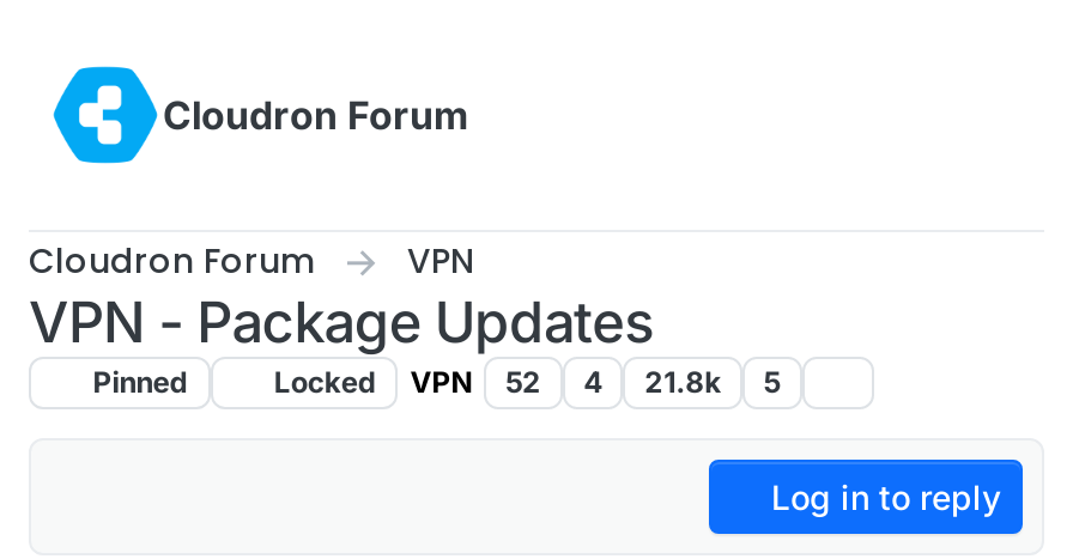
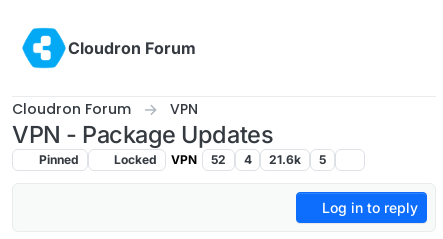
[267,364,780,400] Locked VPN 52 4 21.8k 5 -> [111,152,326,167] Locked VPN 52 4 21.6k 5

